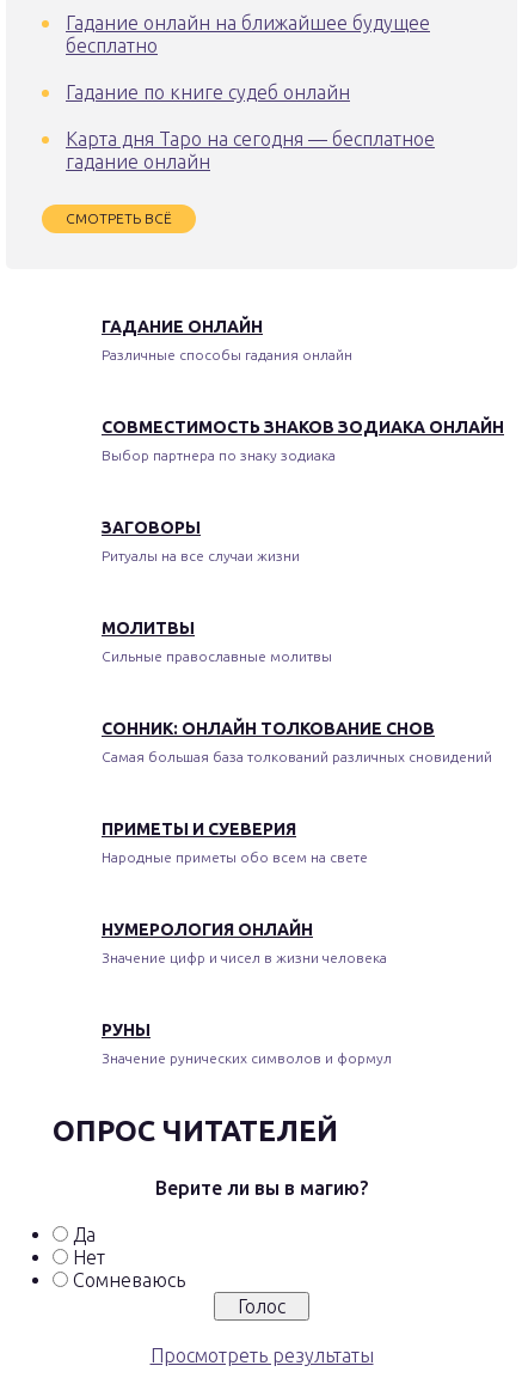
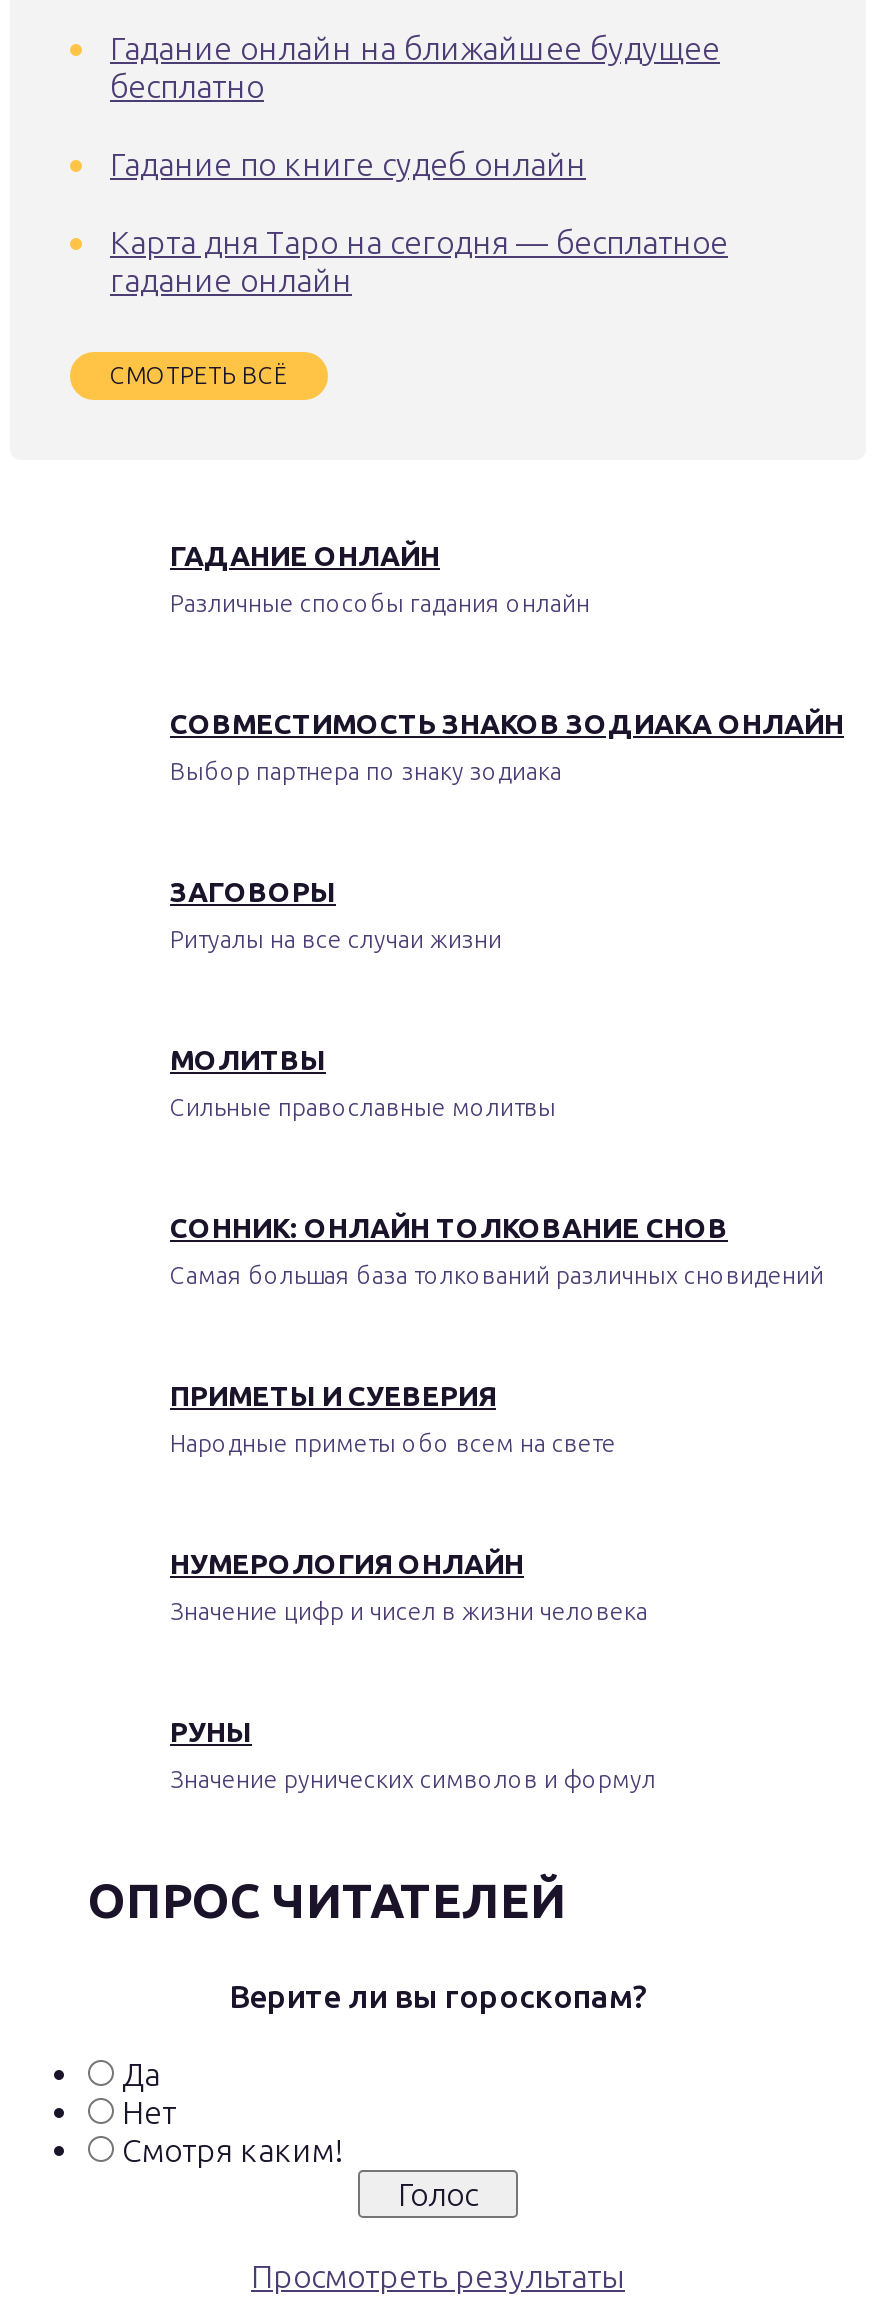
[155,1177,368,1198] Верите ли вы в магию? -> [229,1978,647,2014] Верите ли вы гороскопам?
[73,1269,185,1290] Сомневаюсь -> [122,2132,342,2168] Смотря каким!

